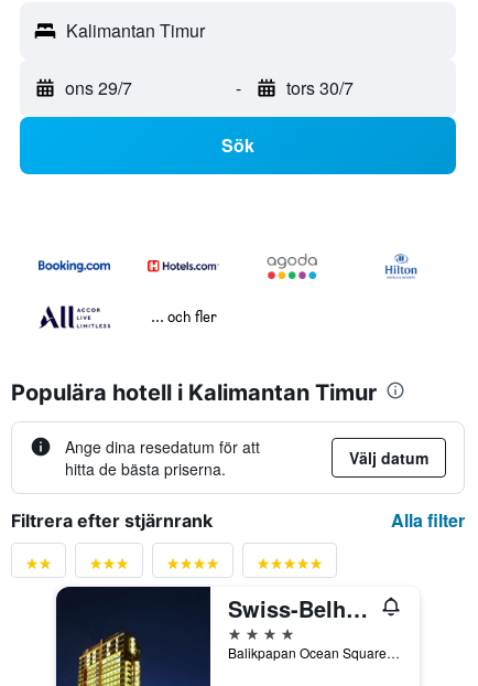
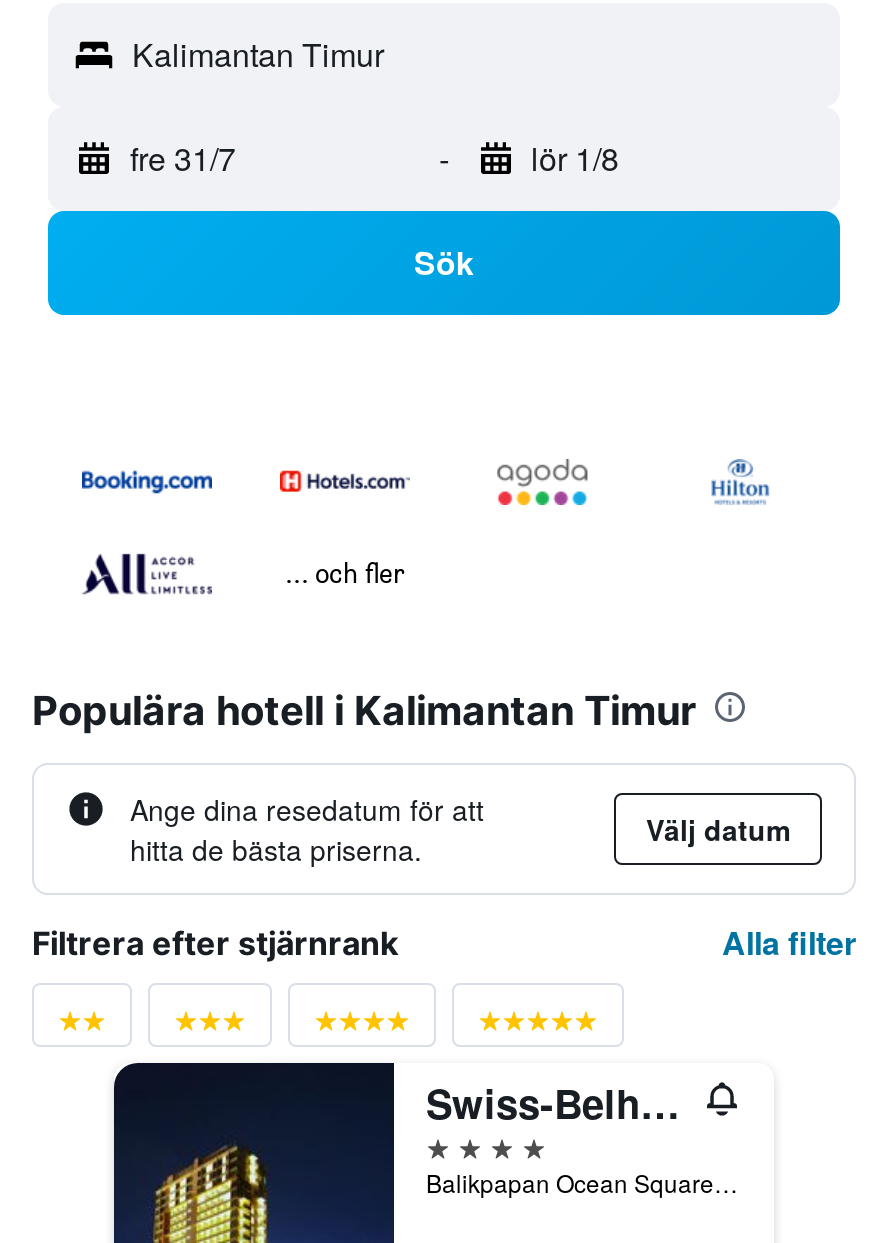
[65,75,132,101] ons 29/7 -> [130,135,236,181] fre 31/7
[286,75,353,101] tors 30/7 -> [531,135,619,181] lör 1/8

